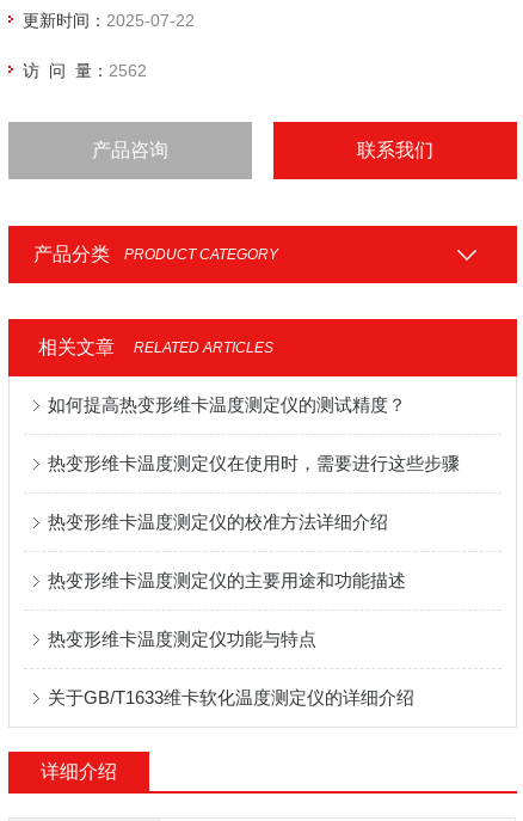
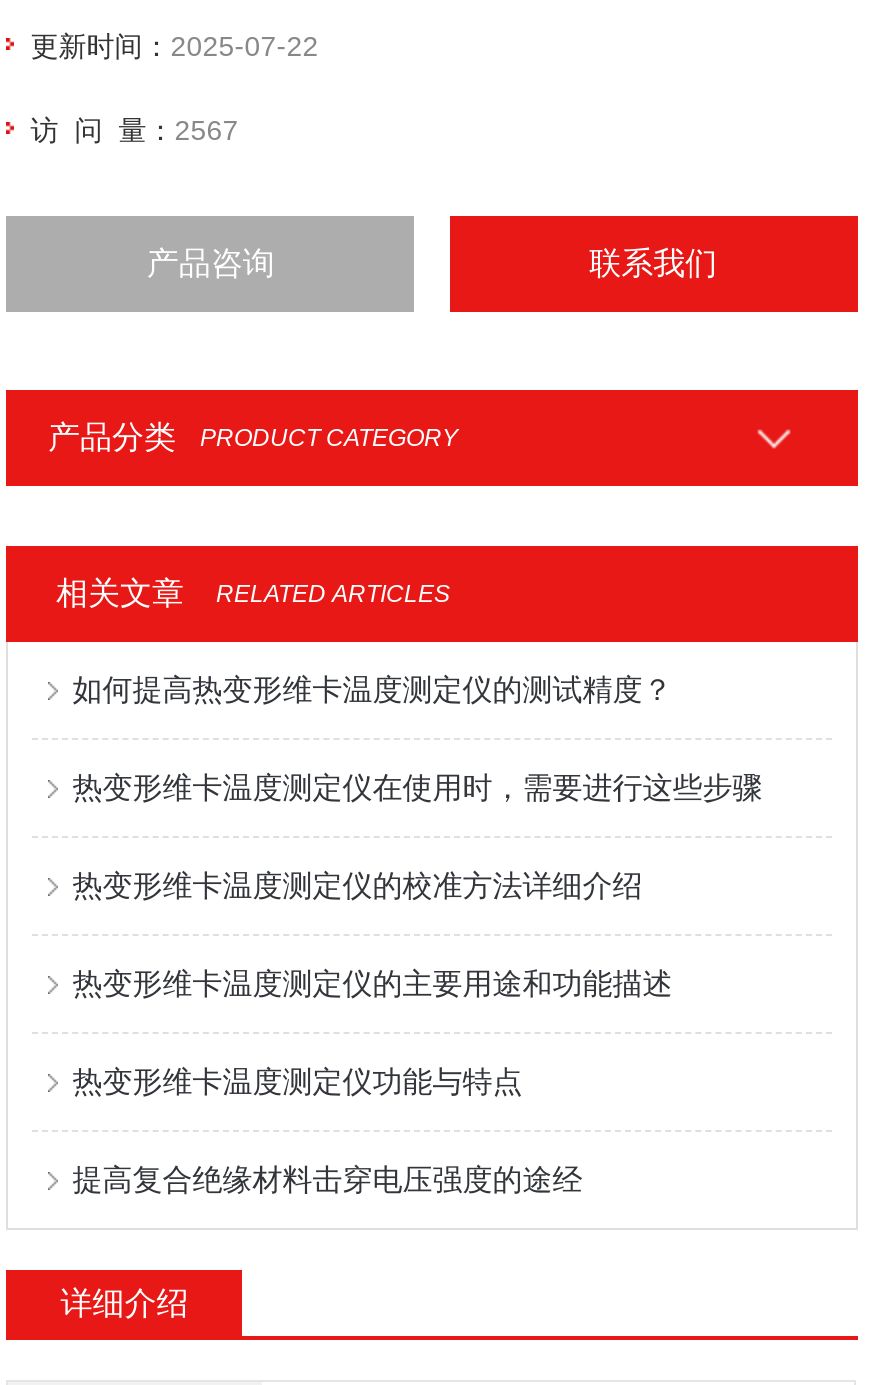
[23,61,147,80] 访 问 量：2562 -> [30,114,238,146] 访 问 量：2567
[48,687,415,707] 关于GB/T1633维卡软化温度测定仪的详细介绍 -> [72,1162,582,1196] 提高复合绝缘材料击穿电压强度的途经

